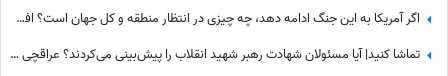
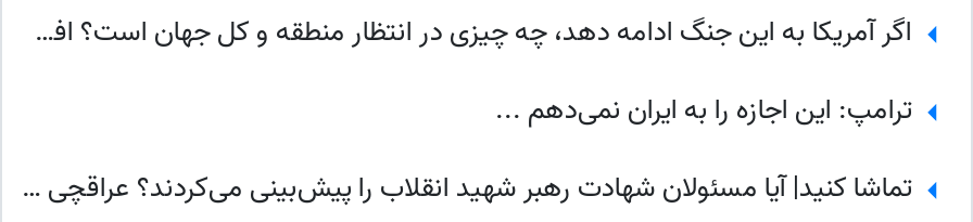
none -> [495,88,912,134] ترامپ: این اجازه را به ایران نمی‌دهم ...

